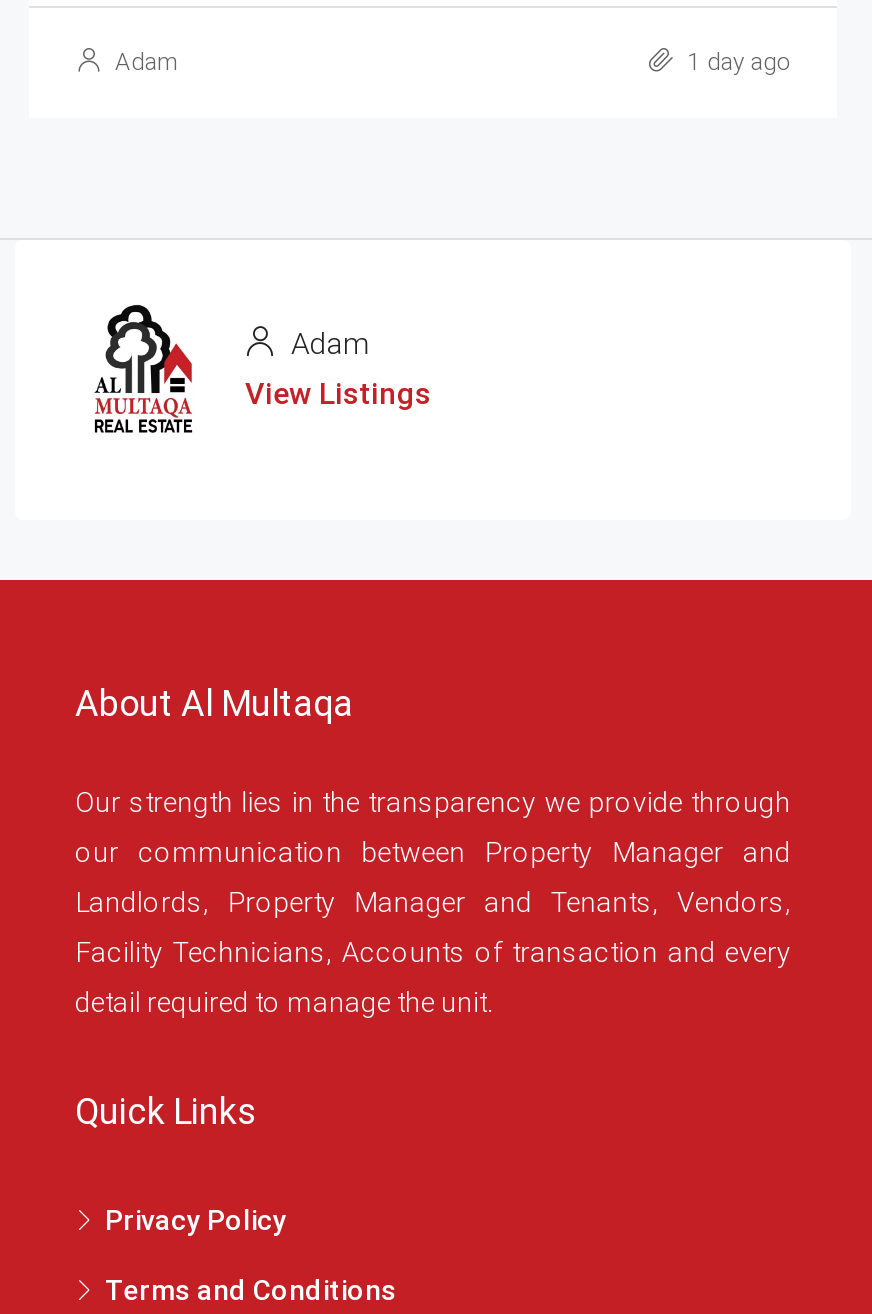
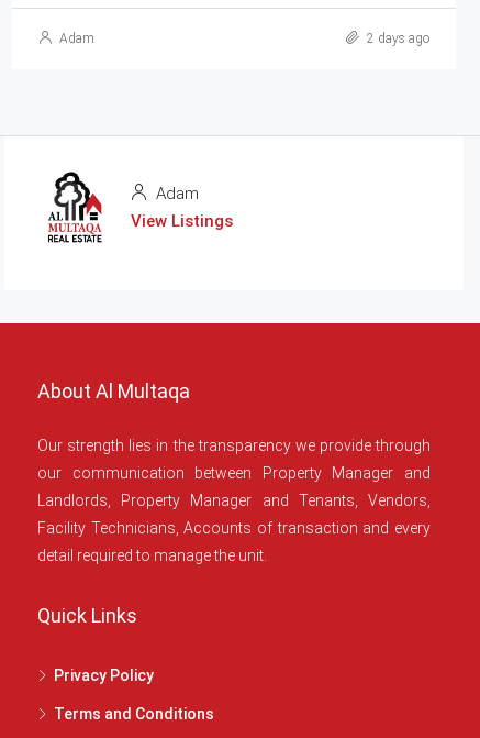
[681,48,789,76] 1 day ago -> [364,31,429,47] 2 days ago

